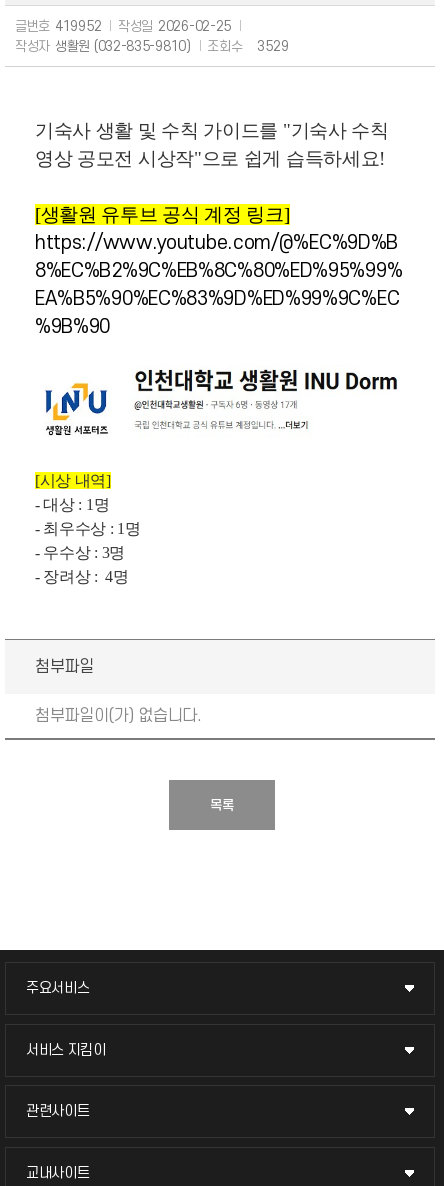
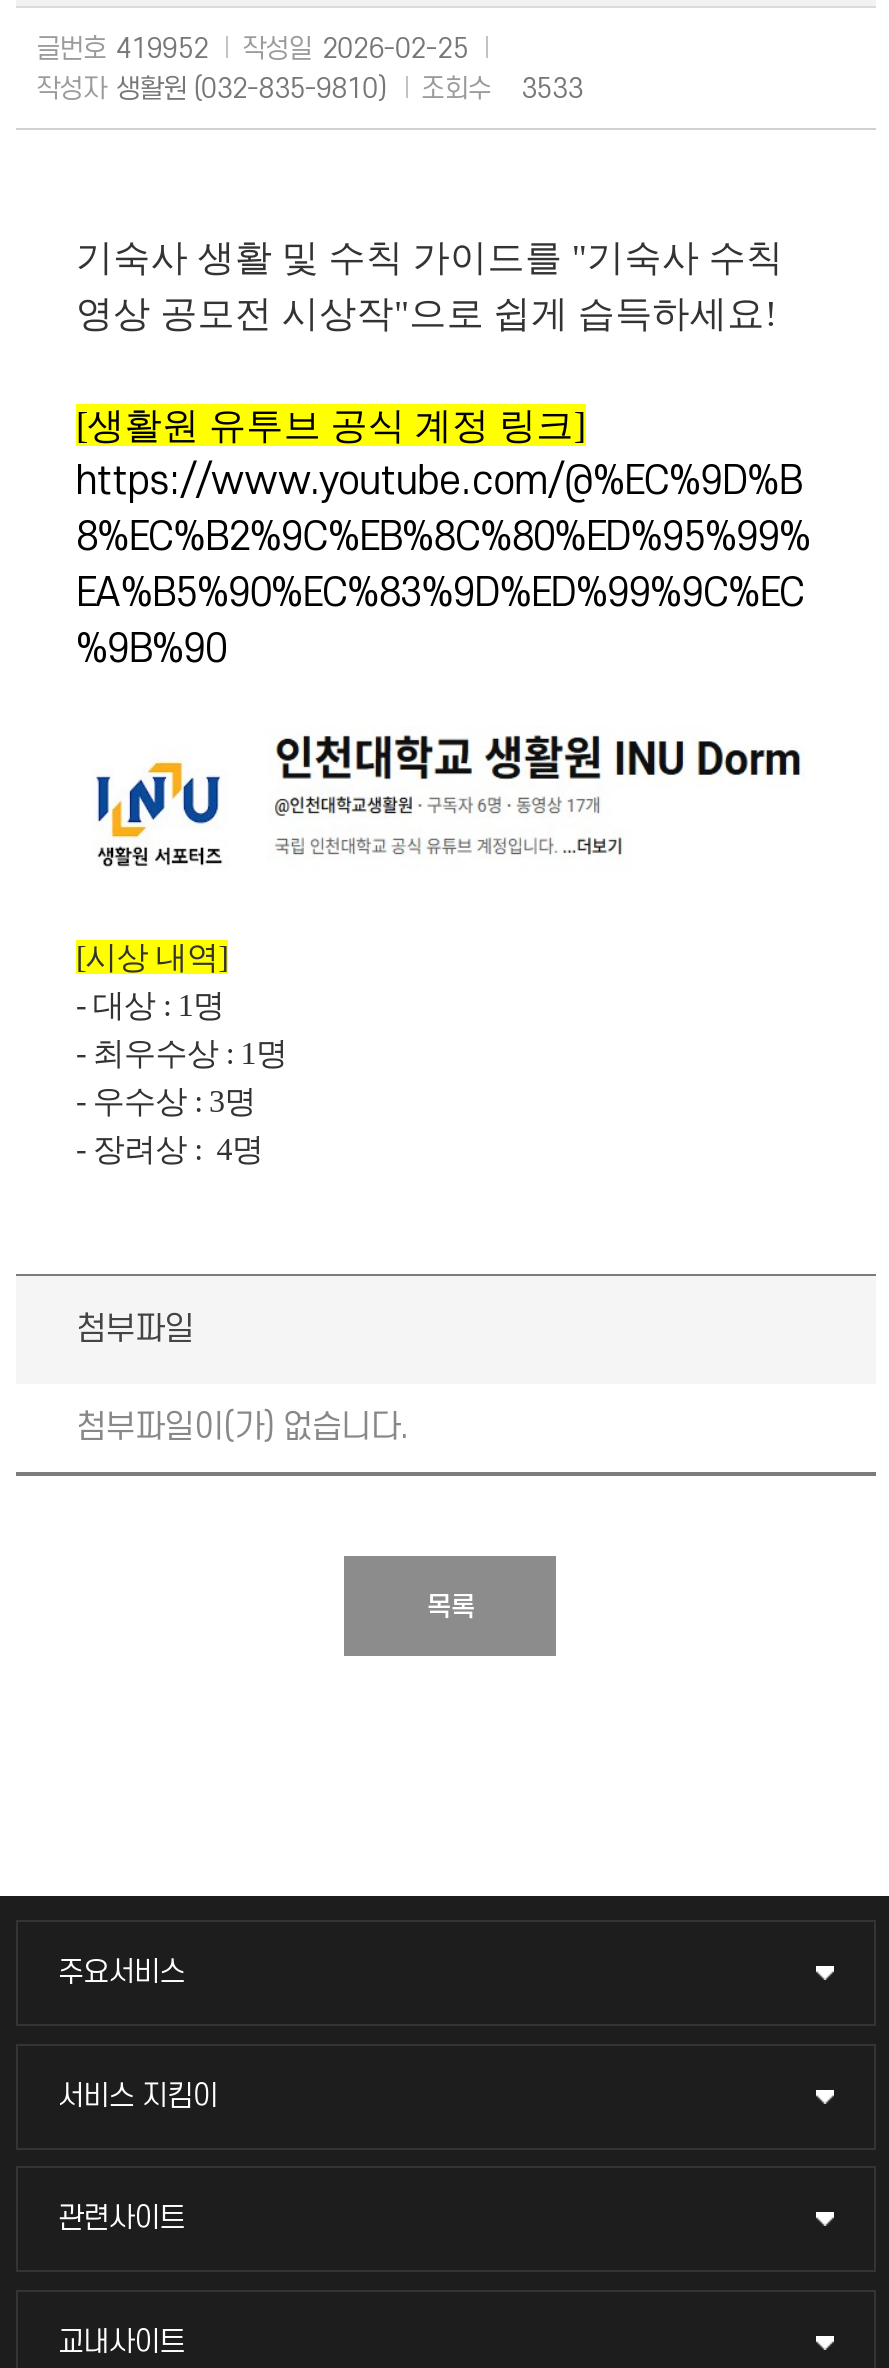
[15,39,288,54] 작성자 생활원 (032-835-9810) 조회수 3529 -> [36,74,583,104] 작성자 생활원 (032-835-9810) 조회수 3533

